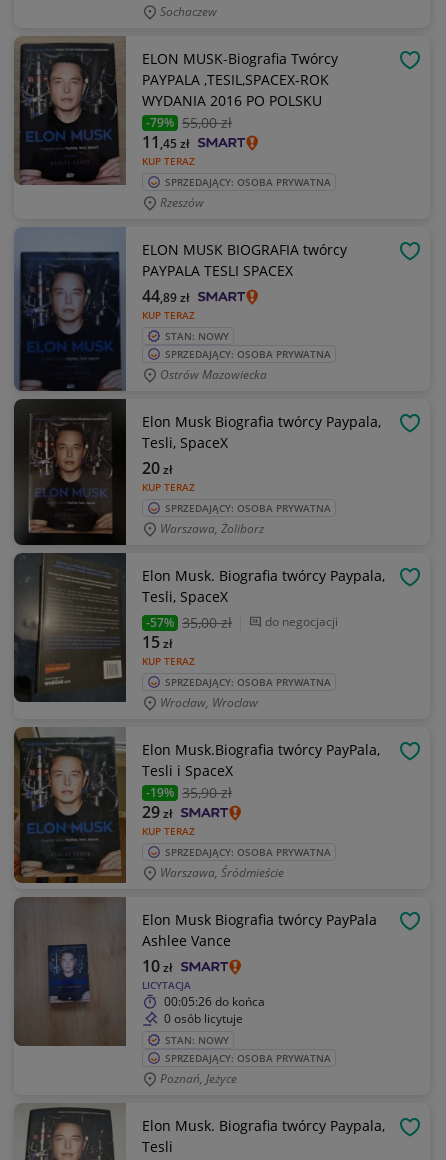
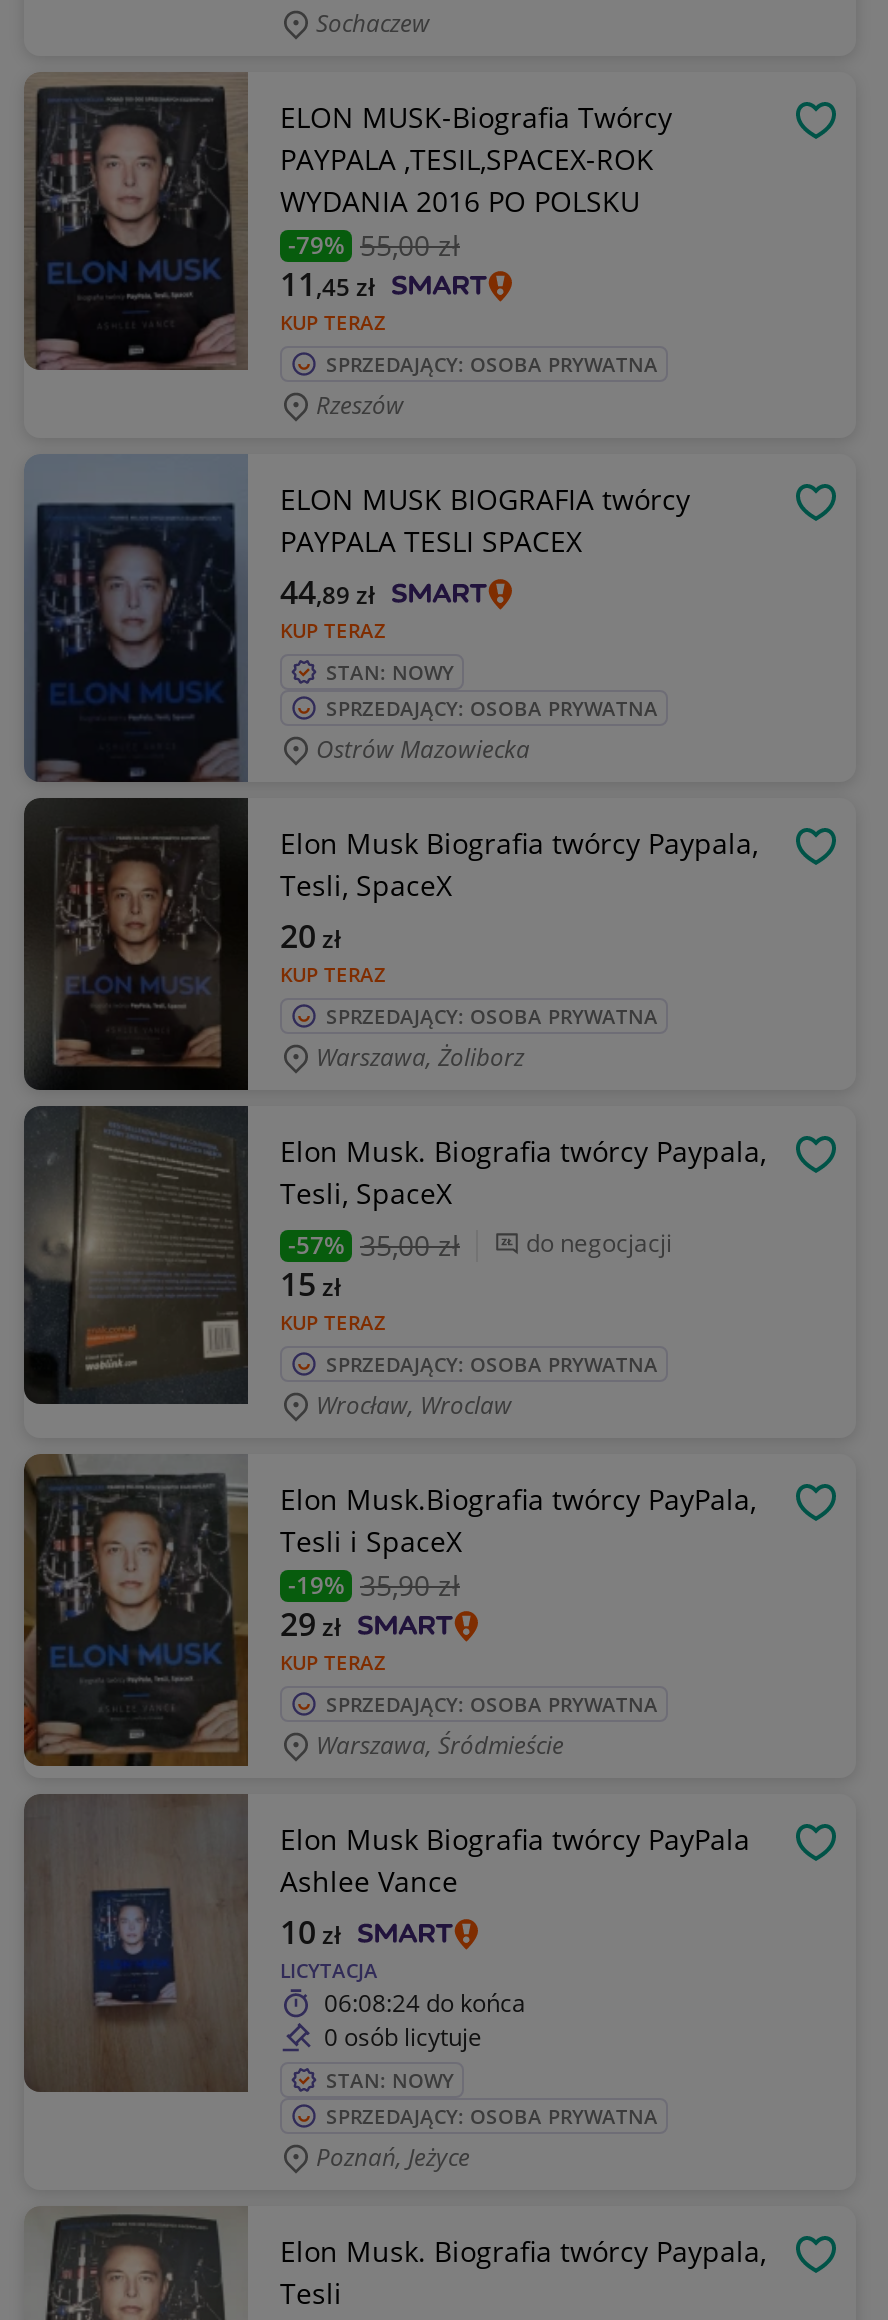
[164,993,265,1010] 00:05:26 do końca -> [324,1986,526,2020] 06:08:24 do końca

